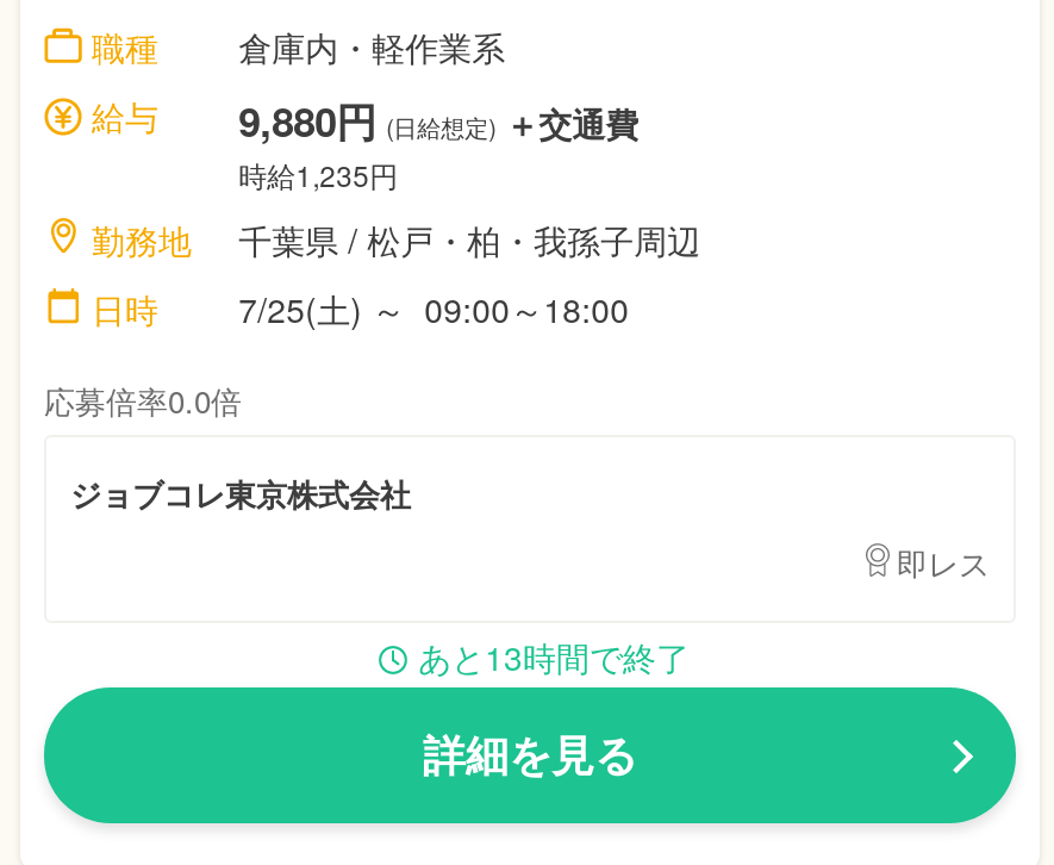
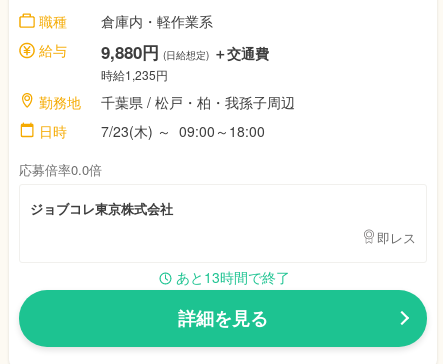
[92,285,629,333] 日時 7/25(土) ～ 09:00～18:00 -> [39,121,265,141] 日時 7/23(木) ～ 09:00～18:00

